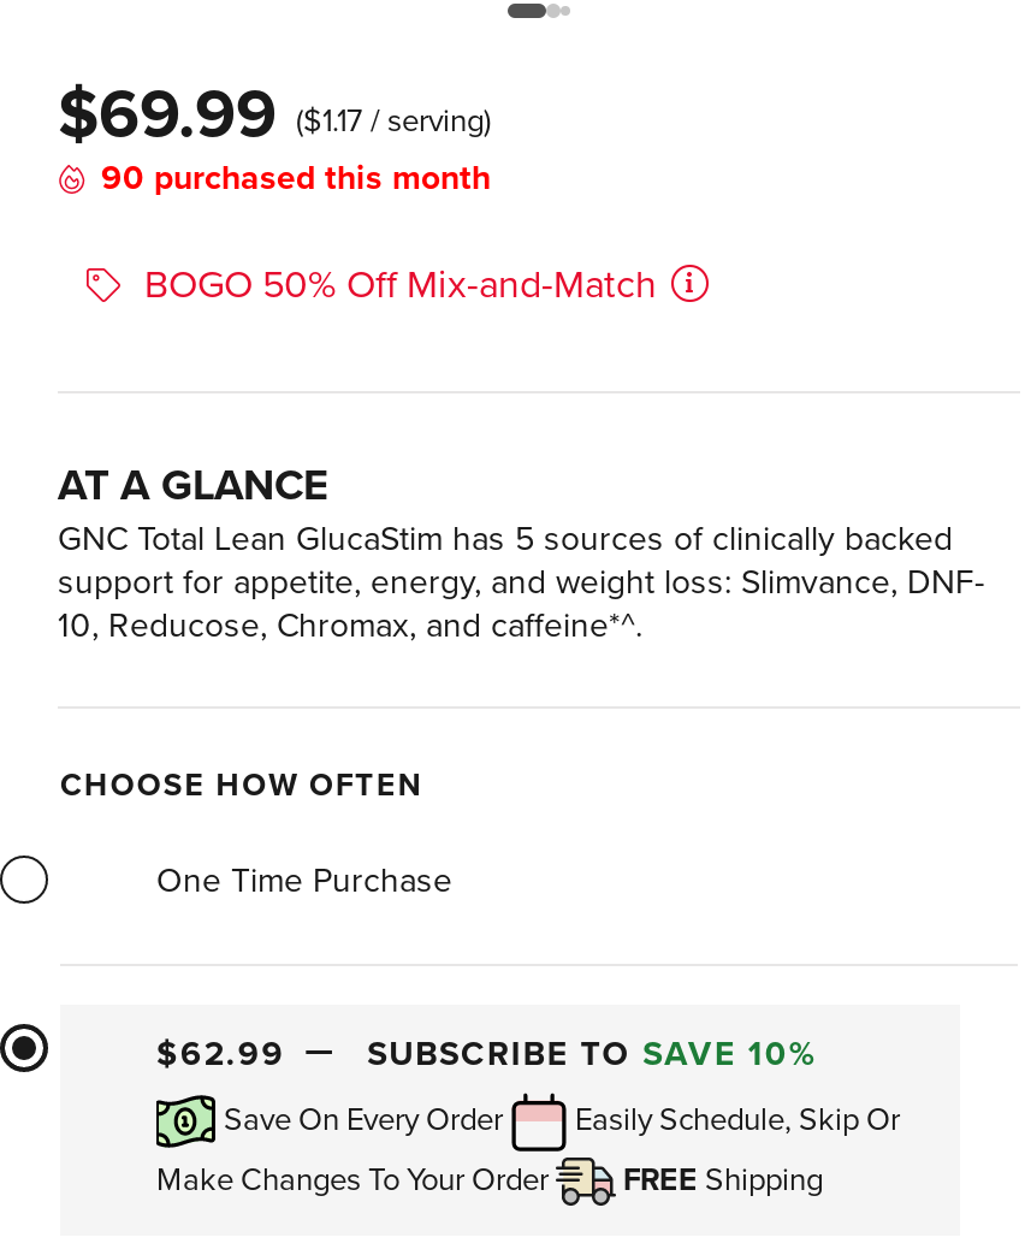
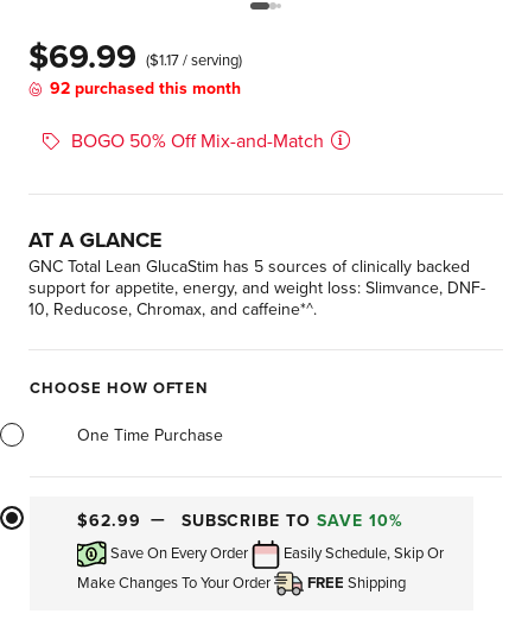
[101,158,491,199] 90 purchased this month -> [50,78,241,99] 92 purchased this month

